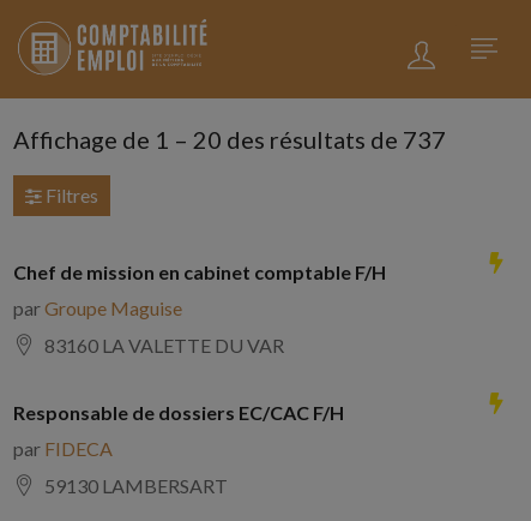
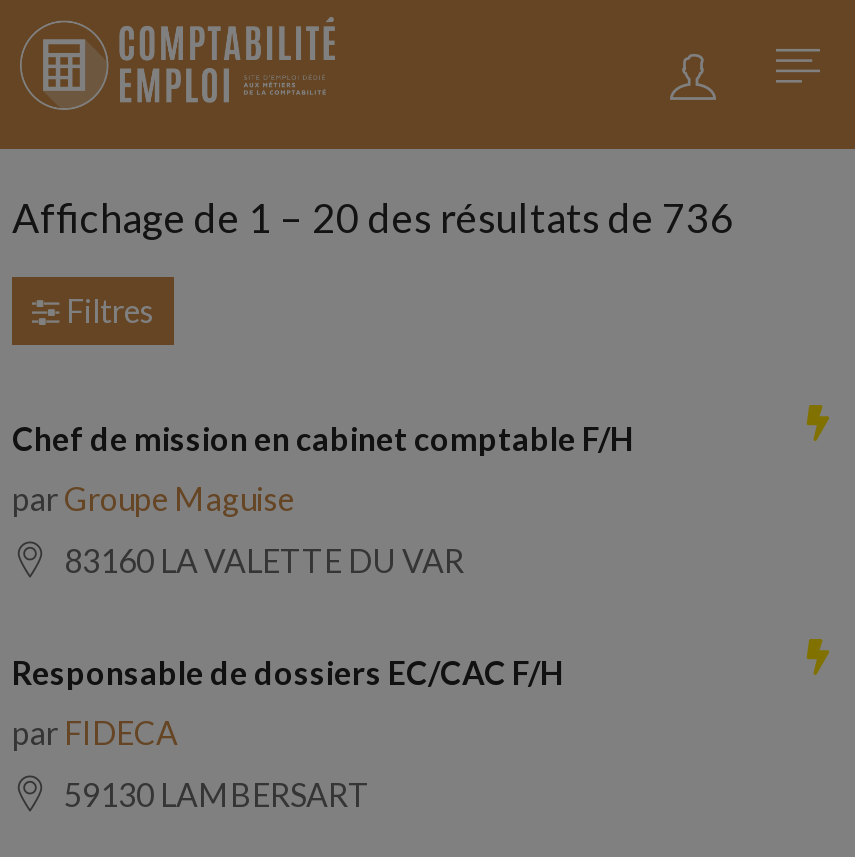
[13,124,446,153] Affichage de 1 – 20 des résultats de 737 -> [12,192,734,240] Affichage de 1 – 20 des résultats de 736

